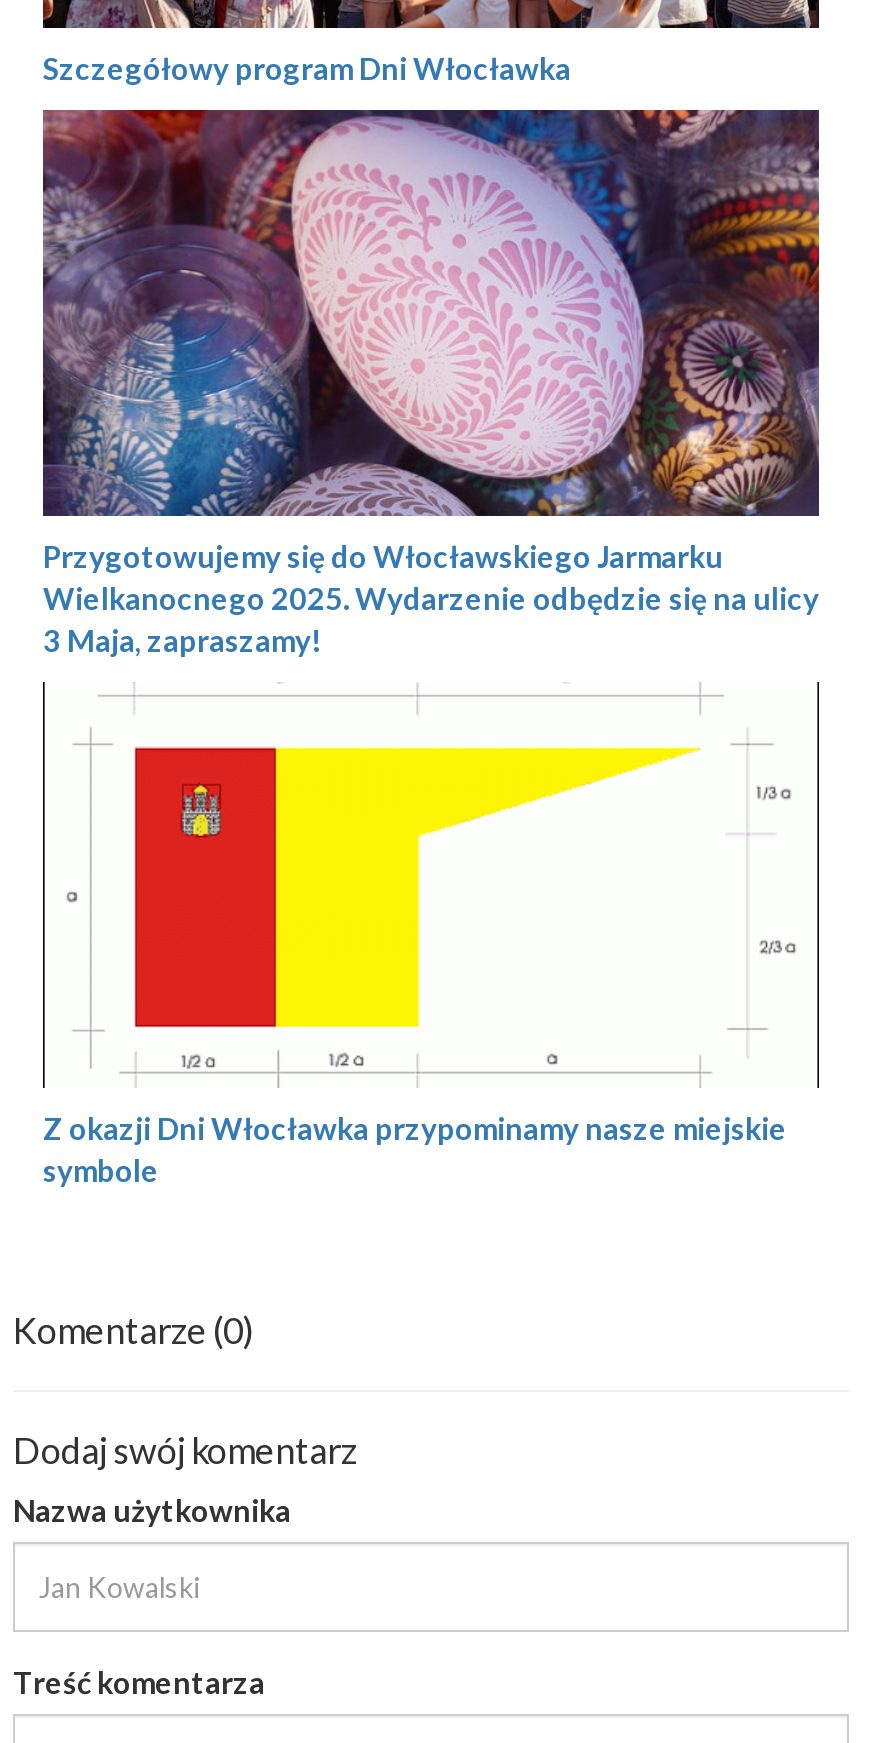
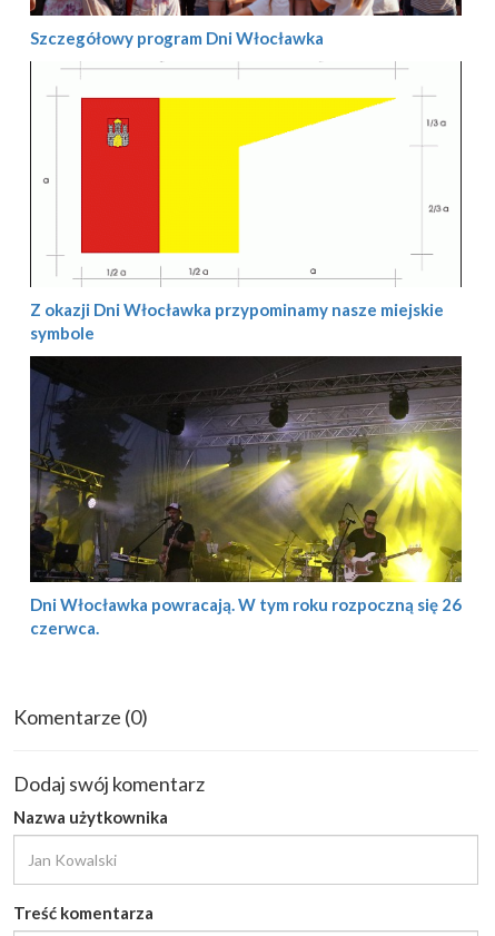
[43,108,821,658] [image] | Przygotowujemy się do Włocławskiego Jarmarku | Wielkanocnego 2025. Wydarzenie odbędzie się na ulicy | 3 Maja, zapraszamy! -> none
moved [43,1110,787,1188] -> [30,299,444,343]: Z okazji Dni Włocławka przypominamy nasze miejskie | symbole
none -> [30,355,463,638] [image] | Dni Włocławka powracają. W tym roku rozpoczną się 26 | czerwca.

